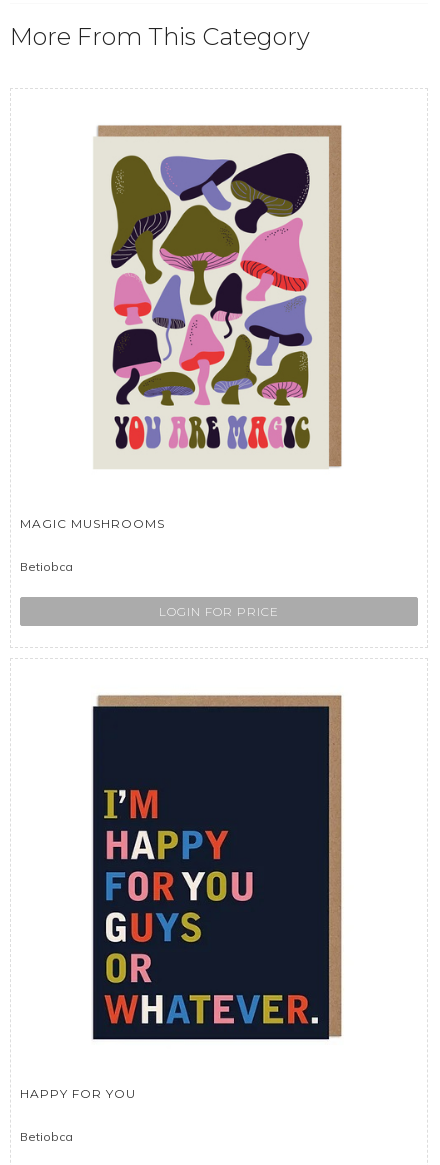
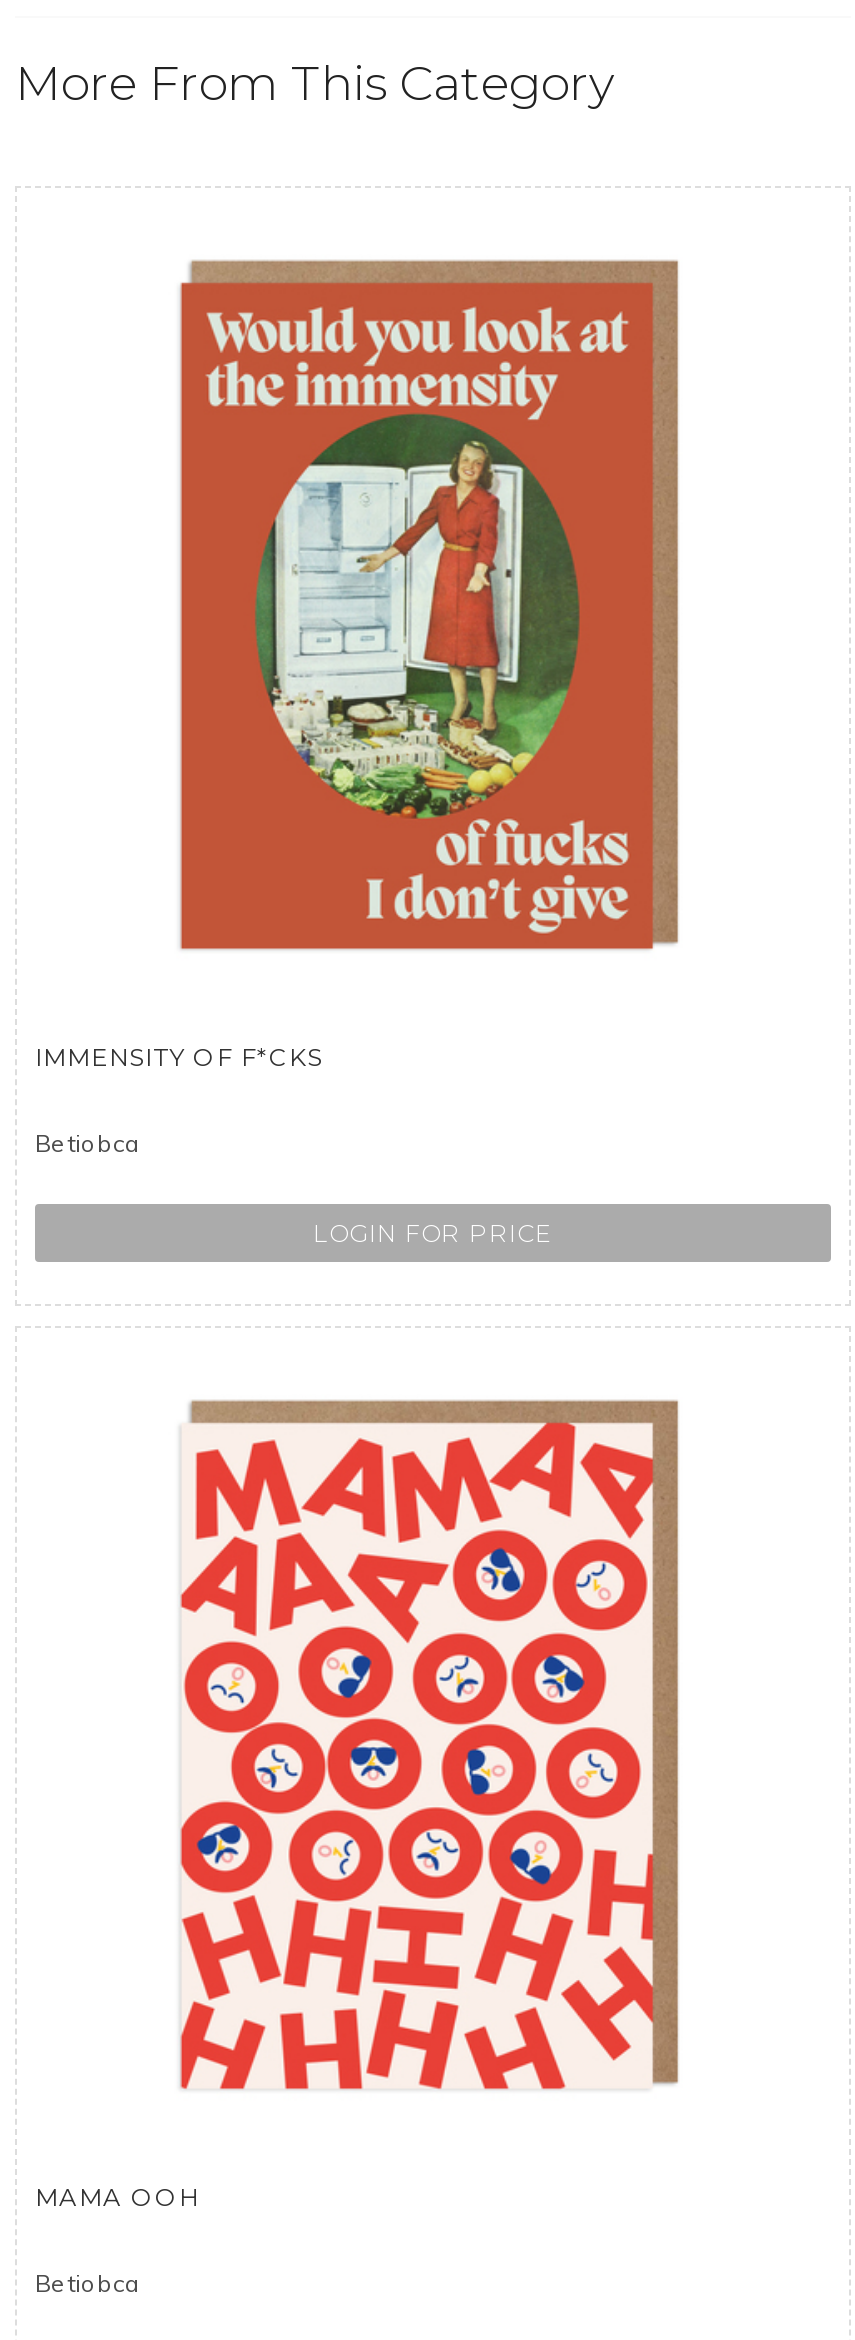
[93,136,330,469] [image] -> [179,282,653,950] [image]
[20,516,165,531] MAGIC MUSHROOMS -> [35,1042,323,1072] IMMENSITY OF F*CKS
[92,705,330,1040] [image] -> [179,1422,655,2090] [image]
[20,1086,136,1101] HAPPY FOR YOU -> [35,2182,199,2212] MAMA OOH

